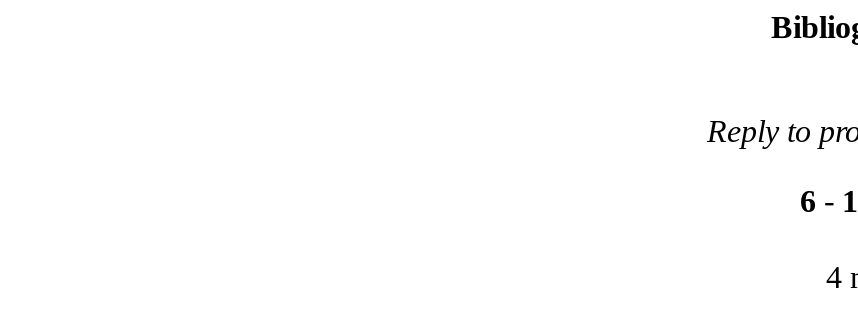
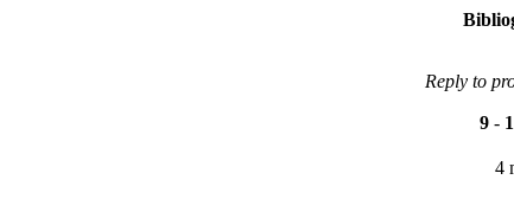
[800,184,858,218] 6 - 1 -> [480,113,514,133] 9 - 1

